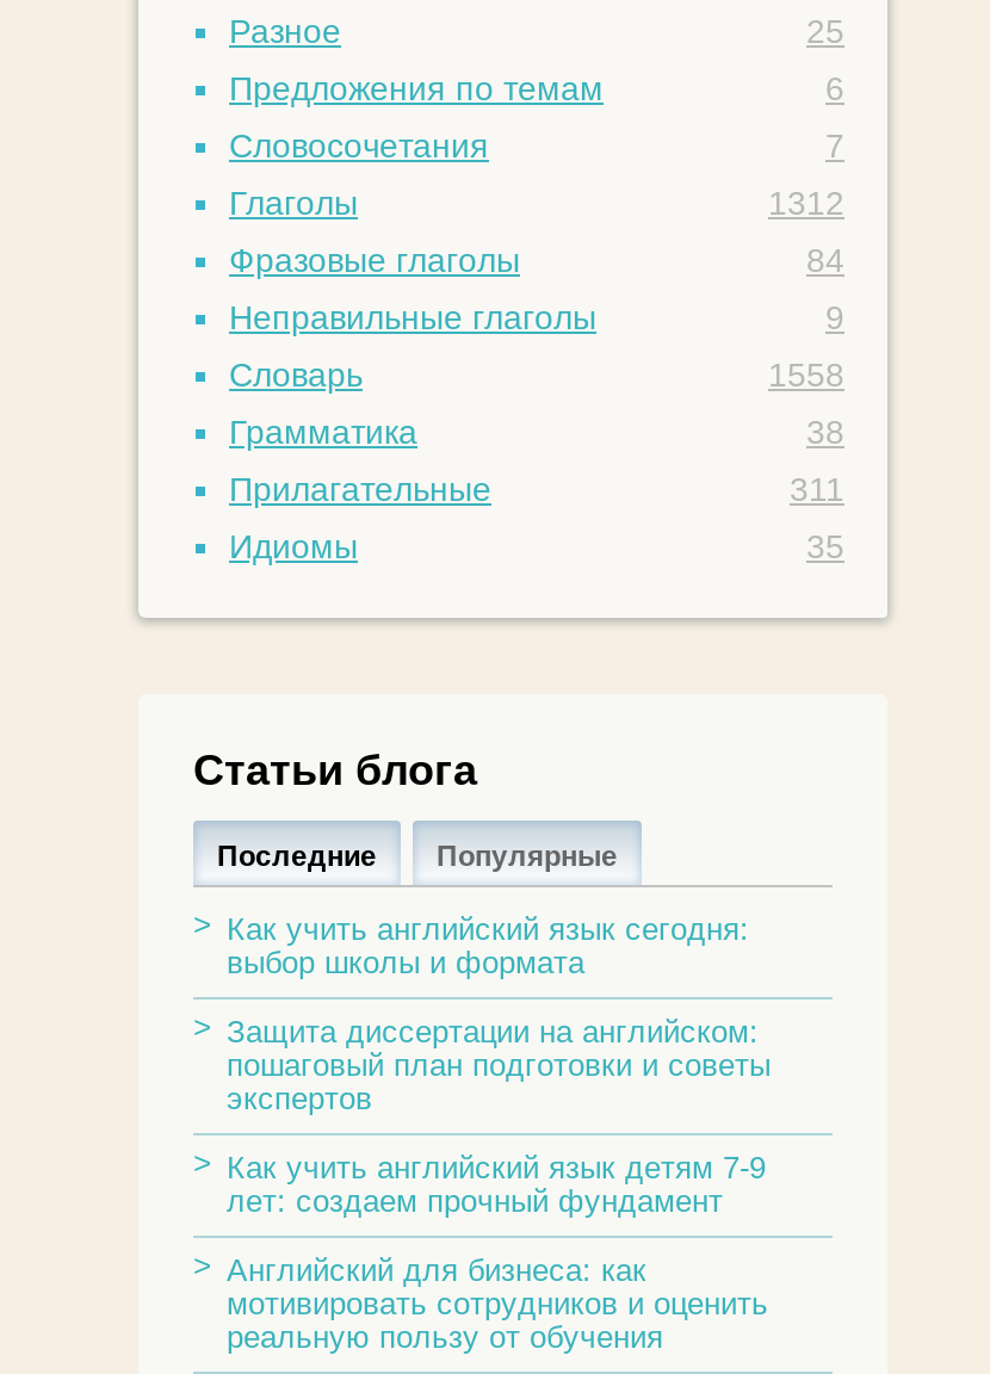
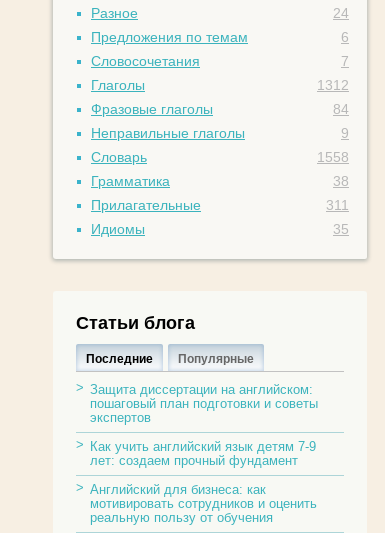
[806,12,844,50] 25 -> [333,5,349,21] 24
[227,911,749,980] Как учить английский язык сегодня: | выбор школы и формата -> none

